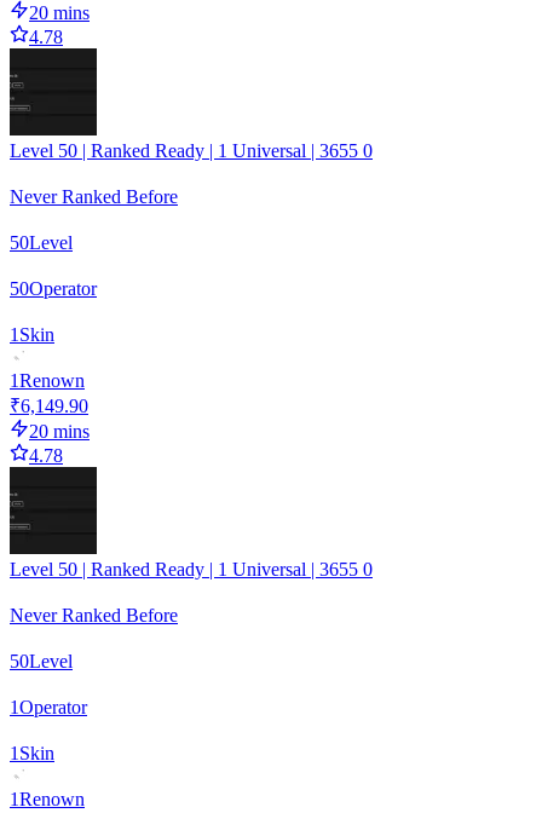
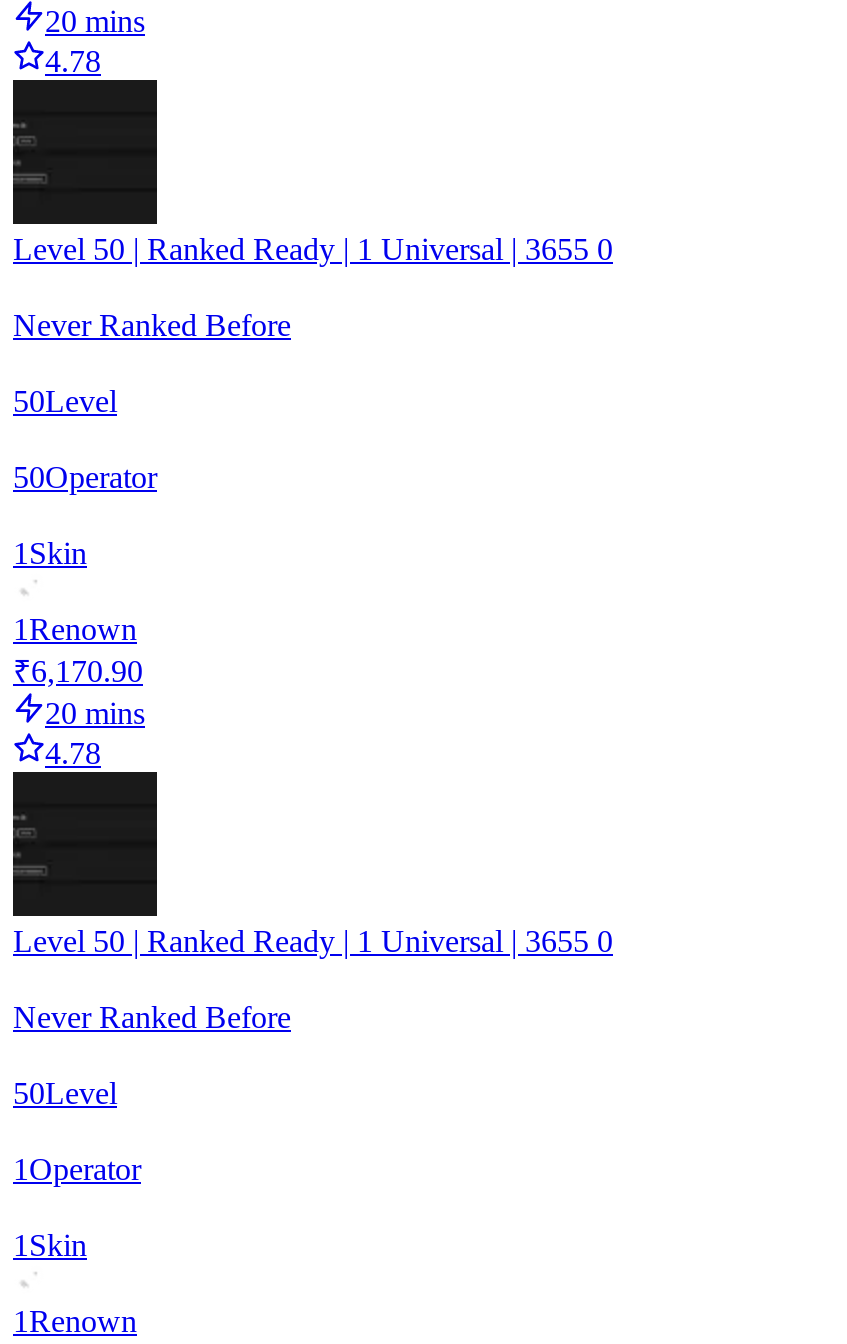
[10,396,88,417] ₹6,149.90 -> [13,655,143,689] ₹6,170.90

